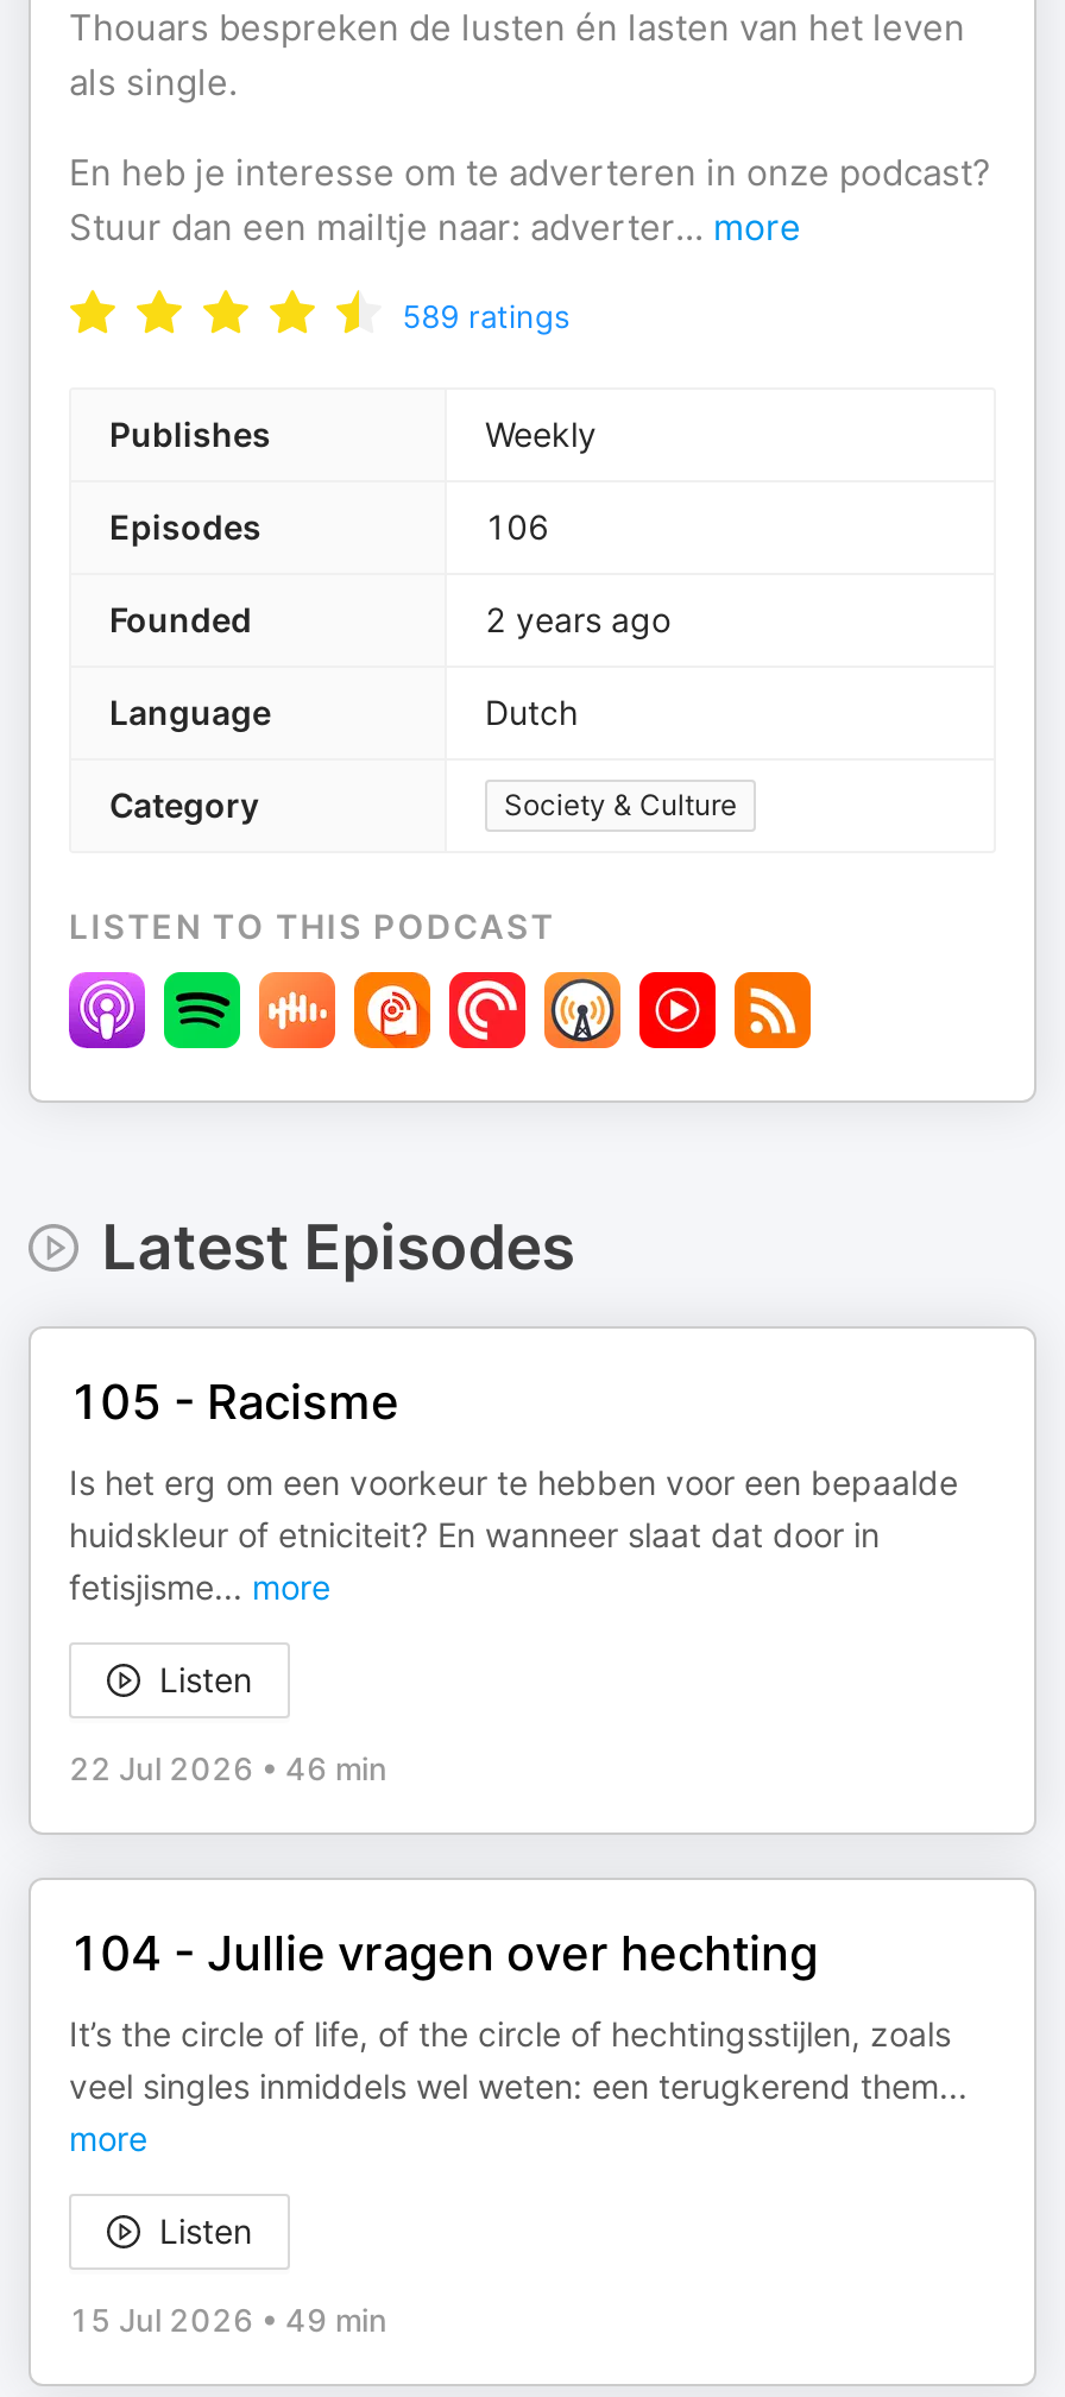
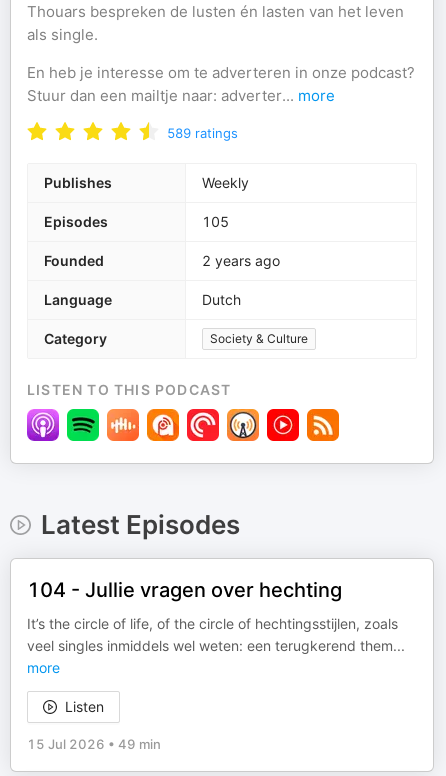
[485,506,549,547] 106 -> [202,213,229,230] 105
[69,1374,958,1787] 105 - Racisme | Is het erg om een voorkeur te hebben voor een bepaalde | huidskleur of etniciteit? En wanneer slaat dat door in | fetisjisme... more | Listen | 22 Jul 2026 • 46 min -> none

